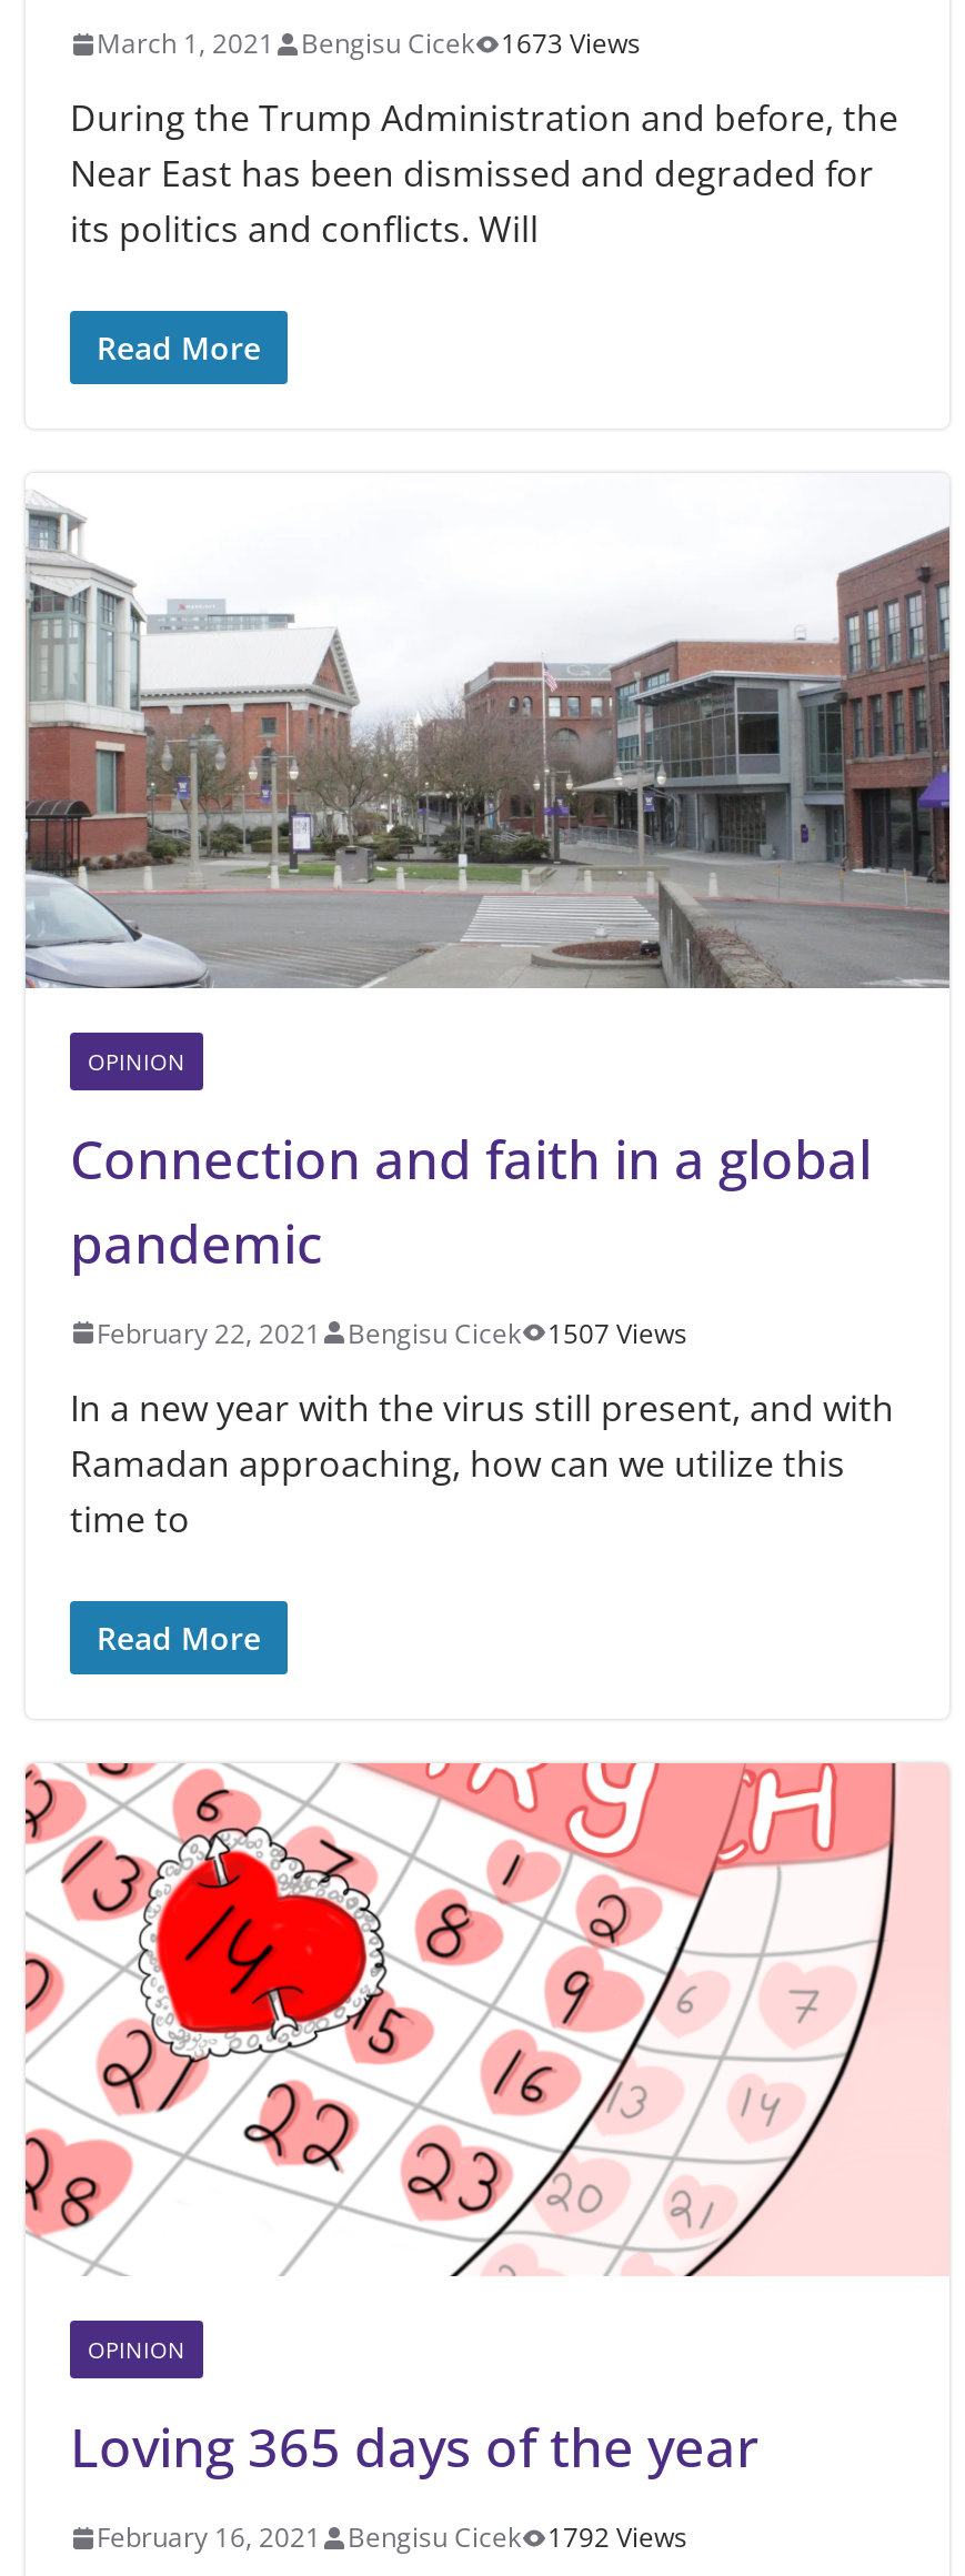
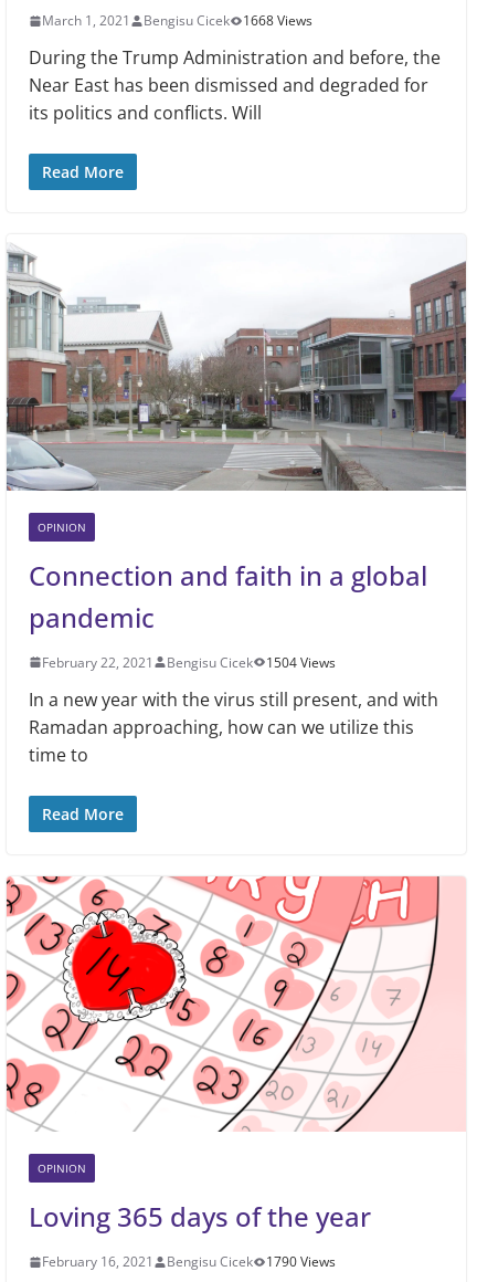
[97,25,641,63] March 1, 2021 Bengisu Cicek 1673 Views -> [42,11,312,30] March 1, 2021 Bengisu Cicek 1668 Views
[97,1314,687,1352] February 22, 2021 Bengisu Cicek 1507 Views -> [42,653,336,672] February 22, 2021 Bengisu Cicek 1504 Views
[97,2518,687,2556] February 16, 2021 Bengisu Cicek 1792 Views -> [42,1252,336,1271] February 16, 2021 Bengisu Cicek 1790 Views

